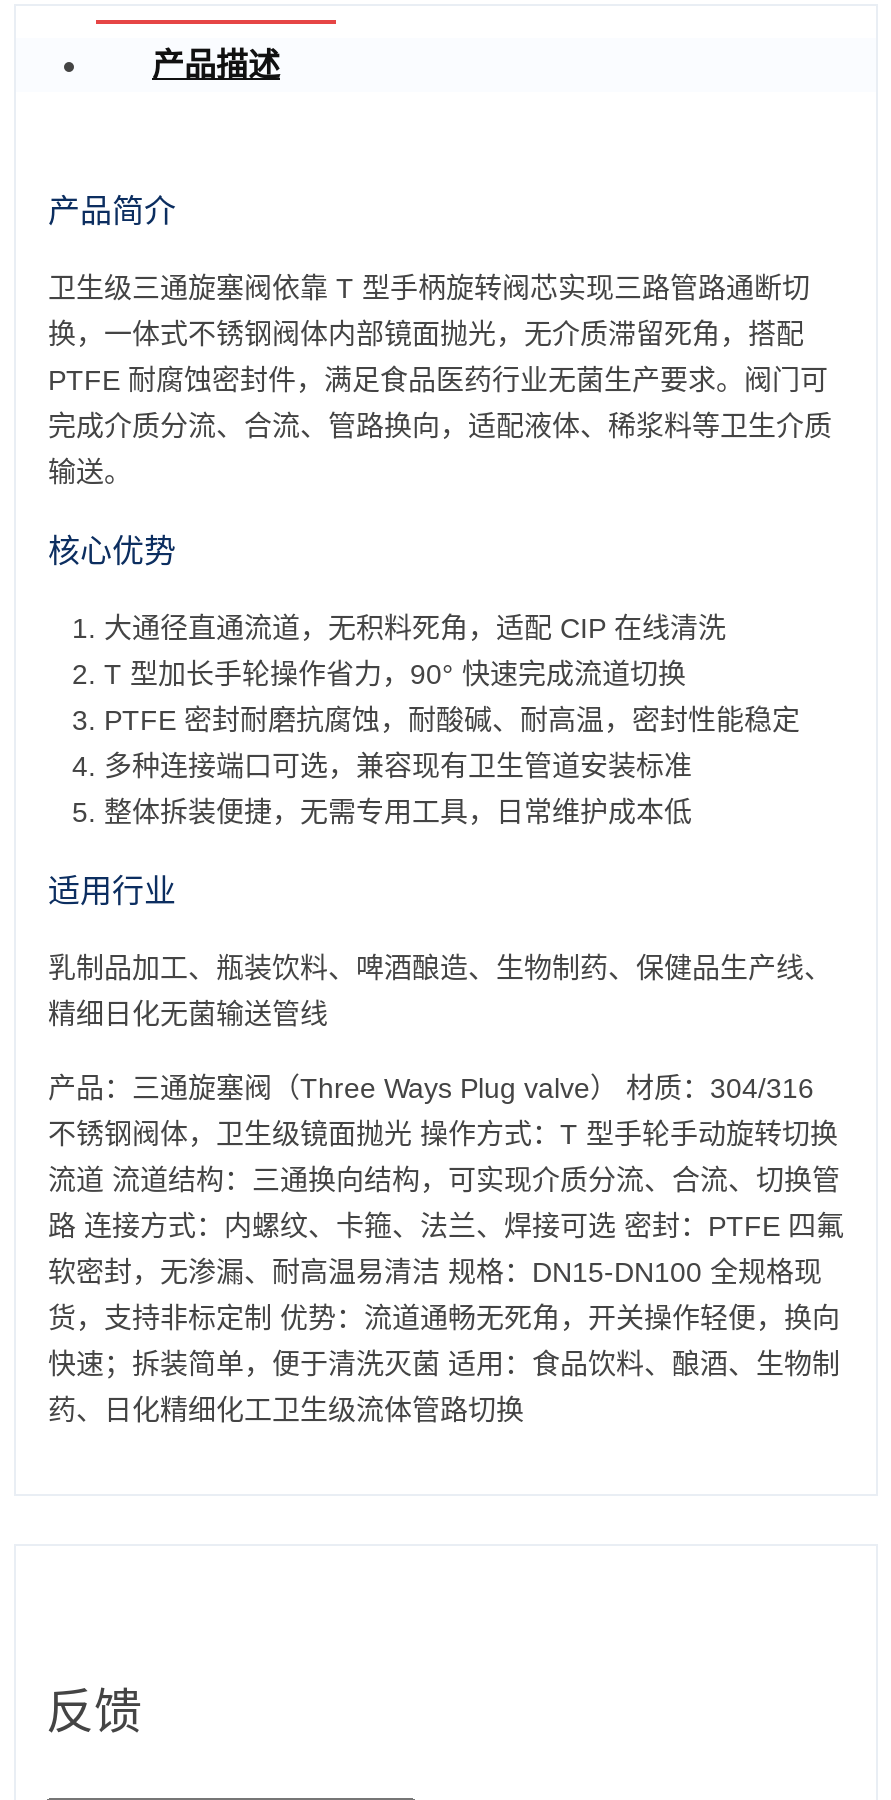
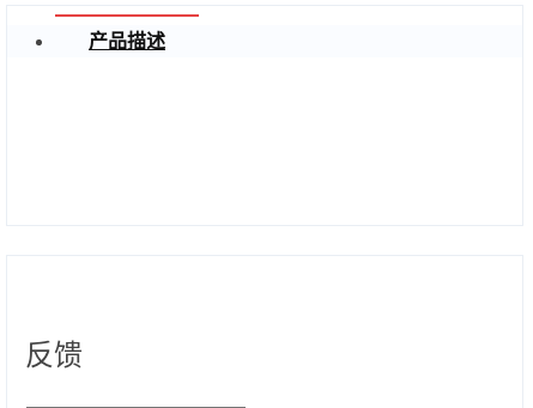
[48,193,844,1425] 产品简介 | 卫生级三通旋塞阀依靠 T 型手柄旋转阀芯实现三路管路通断切 | 换，一体式不锈钢阀体内部镜面抛光，无介质滞留死角，搭配 | PTFE 耐腐蚀密封件，满足食品医药行业无菌生产要求。阀门可 | 完成介质分流、合流、管路换向，适配液体、稀浆料等卫生介质 | 输送。 | 核心优势 | 大通径直通流道，无积料死角，适配 CIP 在线清洗 | T 型加长手轮操作省力，90° 快速完成流道切换 | PTFE 密封耐磨抗腐蚀，耐酸碱、耐高温，密封性能稳定 | 多种连接端口可选，兼容现有卫生管道安装标准 | 整体拆装便捷，无需专用工具，日常维护成本低 | 适用行业 | 乳制品加工、瓶装饮料、啤酒酿造、生物制药、保健品生产线、 | 精细日化无菌输送管线 | 产品：三通旋塞阀（Three Ways Plug valve） 材质：304/316 | 不锈钢阀体，卫生级镜面抛光 操作方式：T 型手轮手动旋转切换 | 流道 流道结构：三通换向结构，可实现介质分流、合流、切换管 | 路 连接方式：内螺纹、卡箍、法兰、焊接可选 密封：PTFE 四氟 | 软密封，无渗漏、耐高温易清洁 规格：DN15-DN100 全规格现 | 货，支持非标定制 优势：流道通畅无死角，开关操作轻便，换向 | 快速；拆装简单，便于清洗灭菌 适用：食品饮料、酿酒、生物制 | 药、日化精细化工卫生级流体管路切换 -> none

